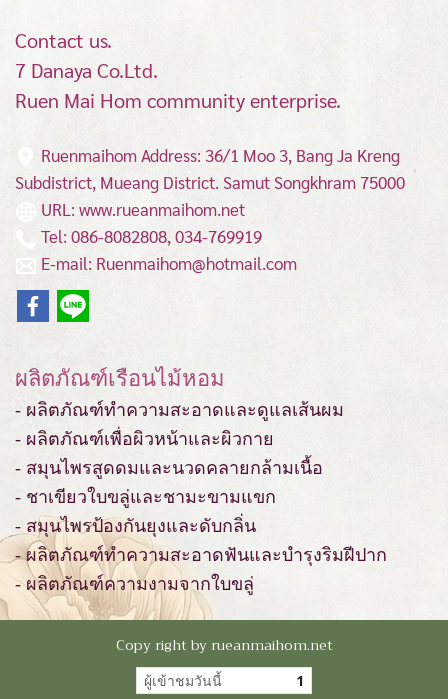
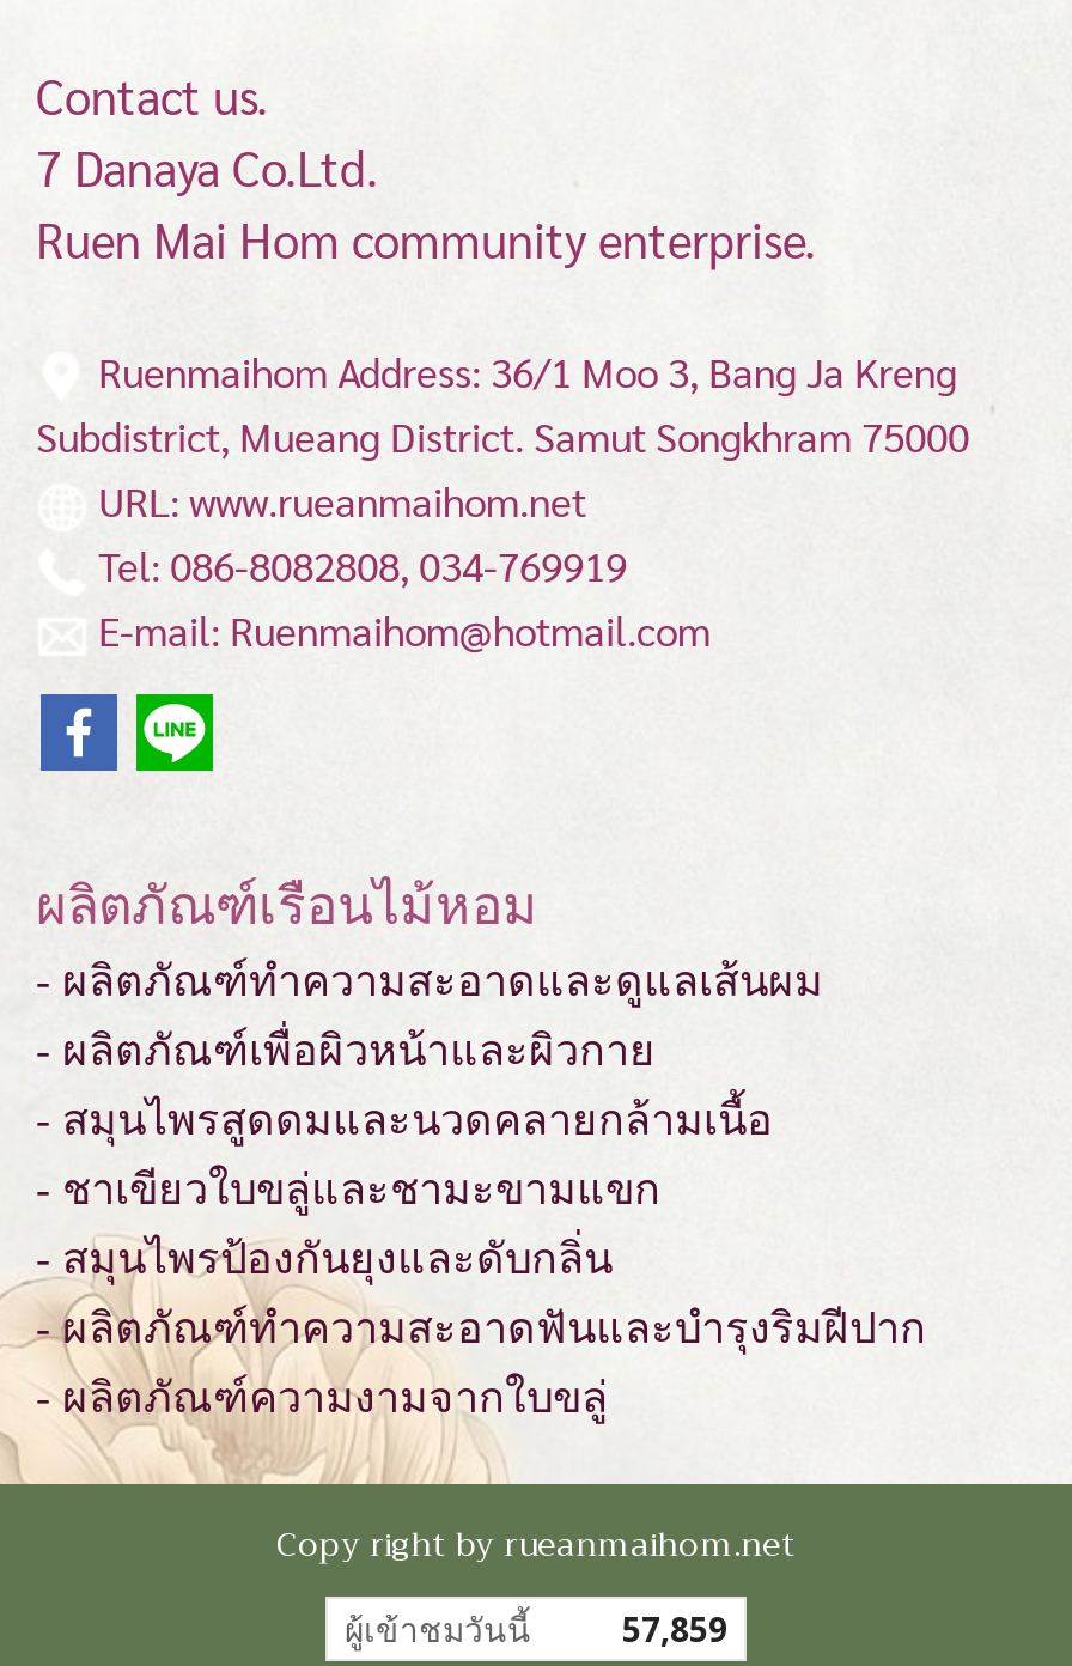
[296,670,304,689] 1 -> [622,1605,727,1650] 57,859

